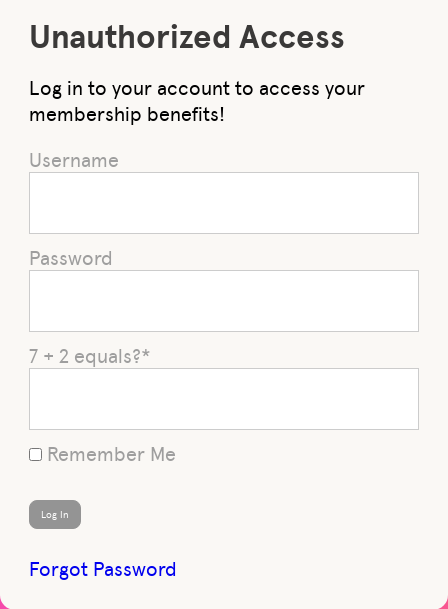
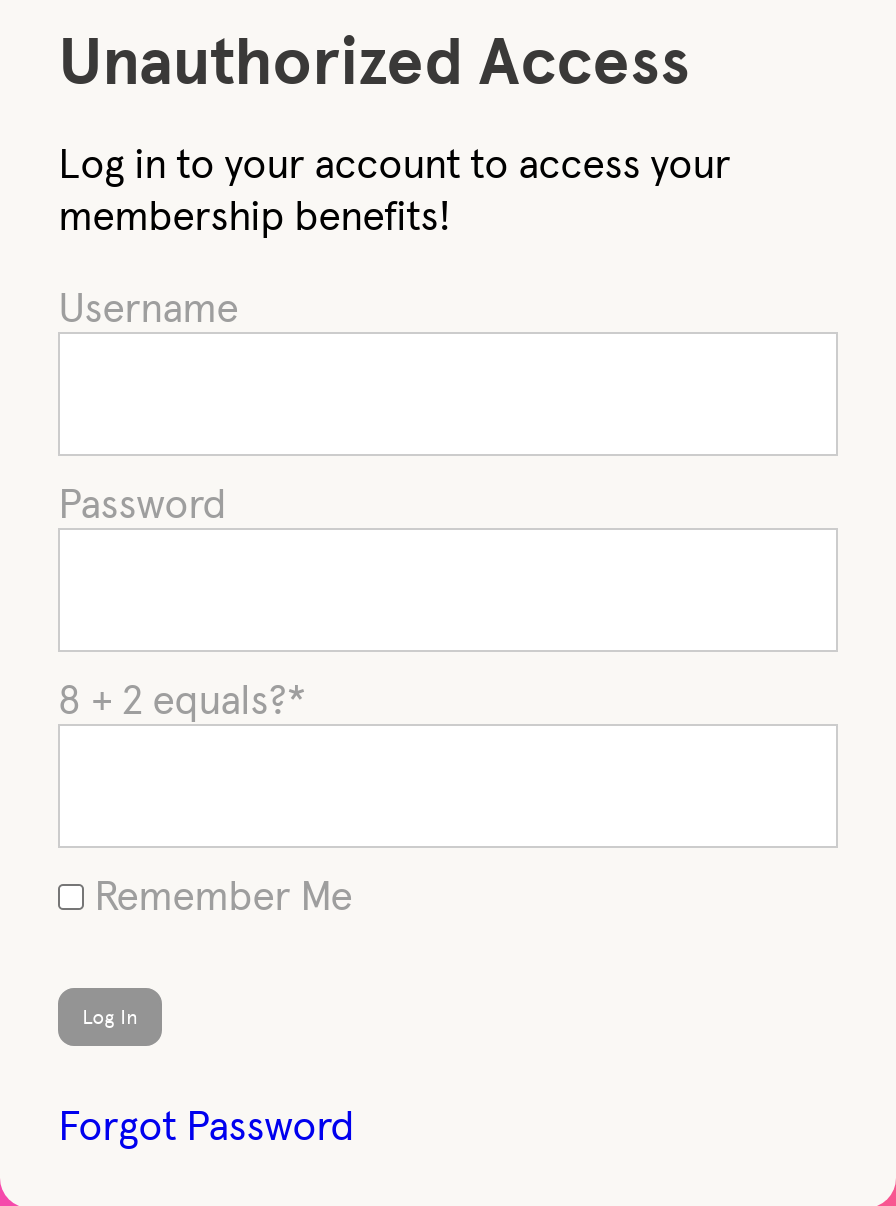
[29,340,151,369] 7 + 2 equals?* -> [58,668,306,726] 8 + 2 equals?*

